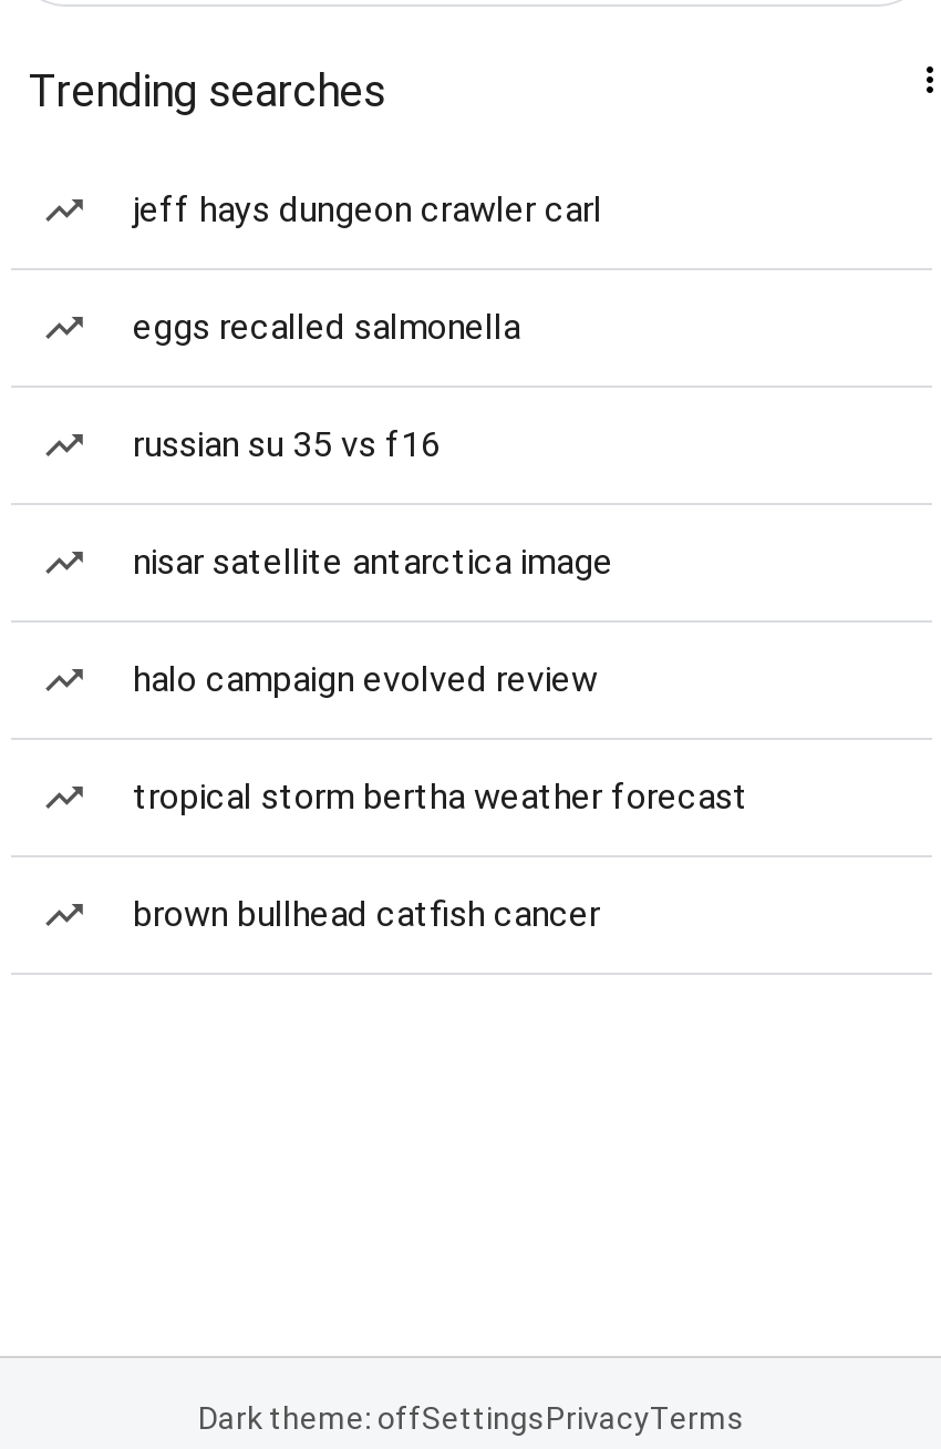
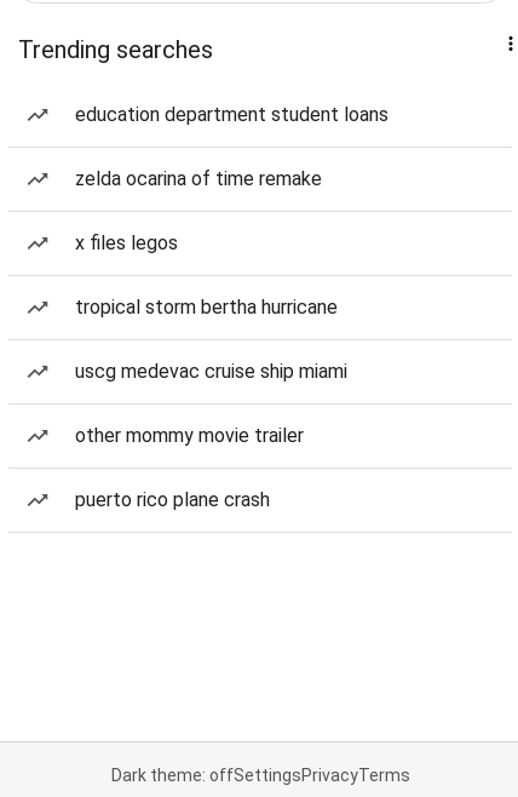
[133,188,602,230] jeff hays dungeon crawler carl -> [75,103,388,126] education department student loans
[133,306,520,348] eggs recalled salmonella -> [75,167,322,190] zelda ocarina of time remake
[133,423,441,465] russian su 35 vs f16 -> [75,231,178,254] x files legos
[133,541,613,583] nisar satellite antarctica image -> [75,296,338,319] tropical storm bertha hurricane
[133,658,598,700] halo campaign evolved review -> [75,360,347,383] uscg medevac cruise ship miami
[133,775,748,818] tropical storm bertha weather forecast -> [75,424,304,447] other mommy movie trailer
[133,893,600,935] brown bullhead catfish cancer -> [75,488,270,511] puerto rico plane crash

